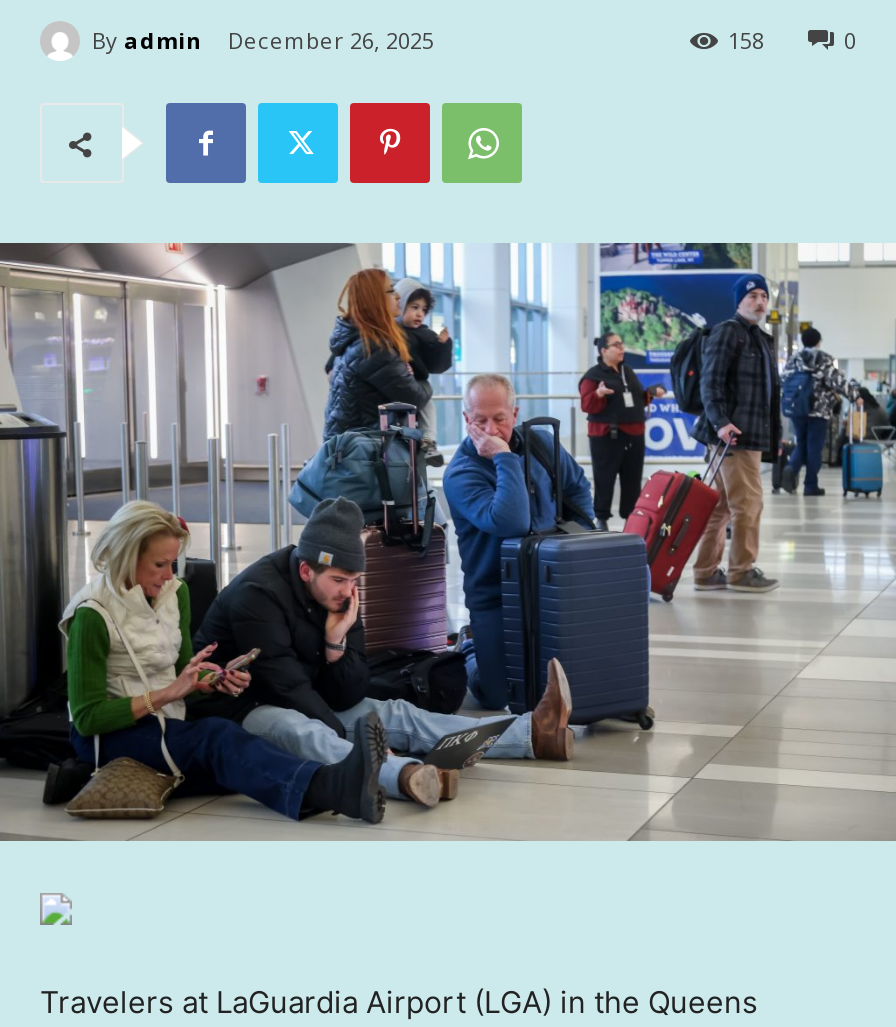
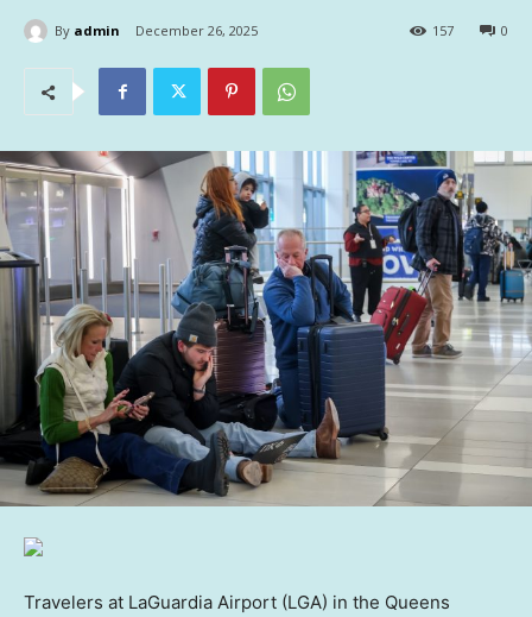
[728,25,764,55] 158 -> [432,22,454,39] 157

